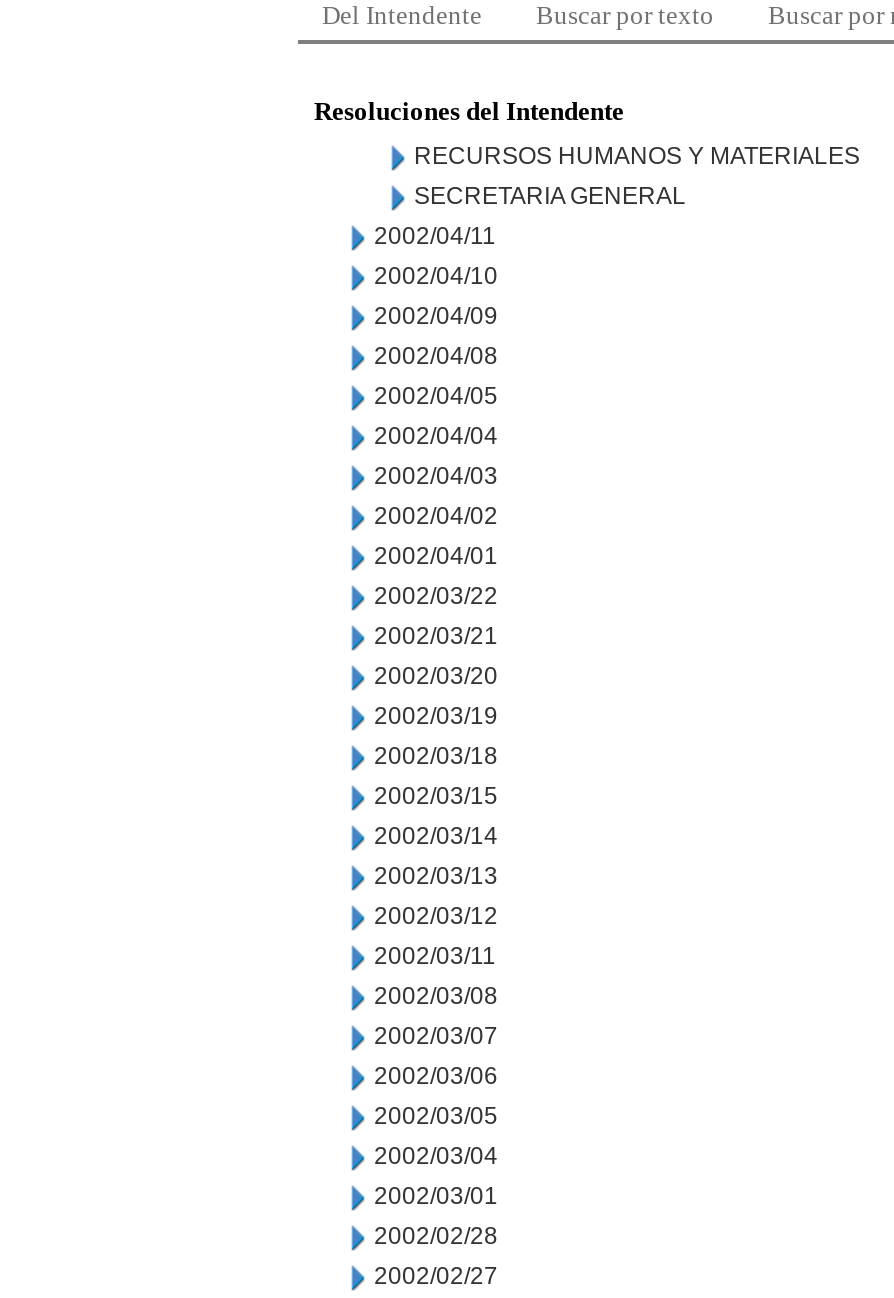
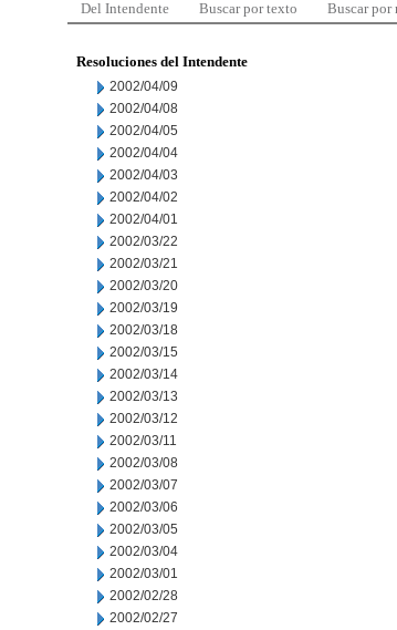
[374,142,860,290] RECURSOS HUMANOS Y MATERIALES | SECRETARIA GENERAL | 2002/04/11 | 2002/04/10 -> none

